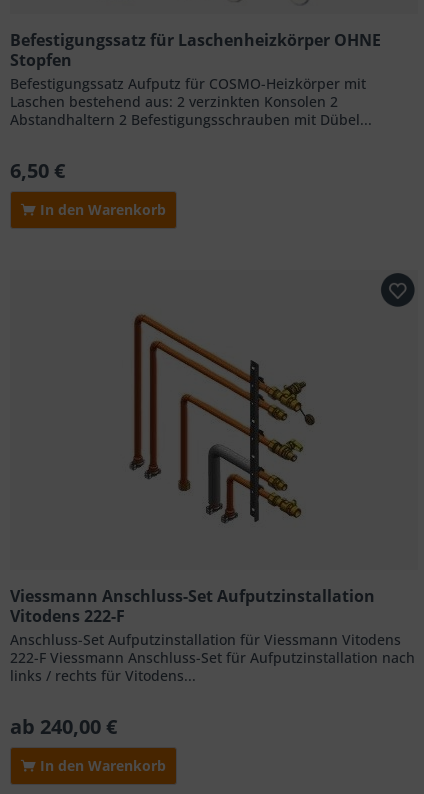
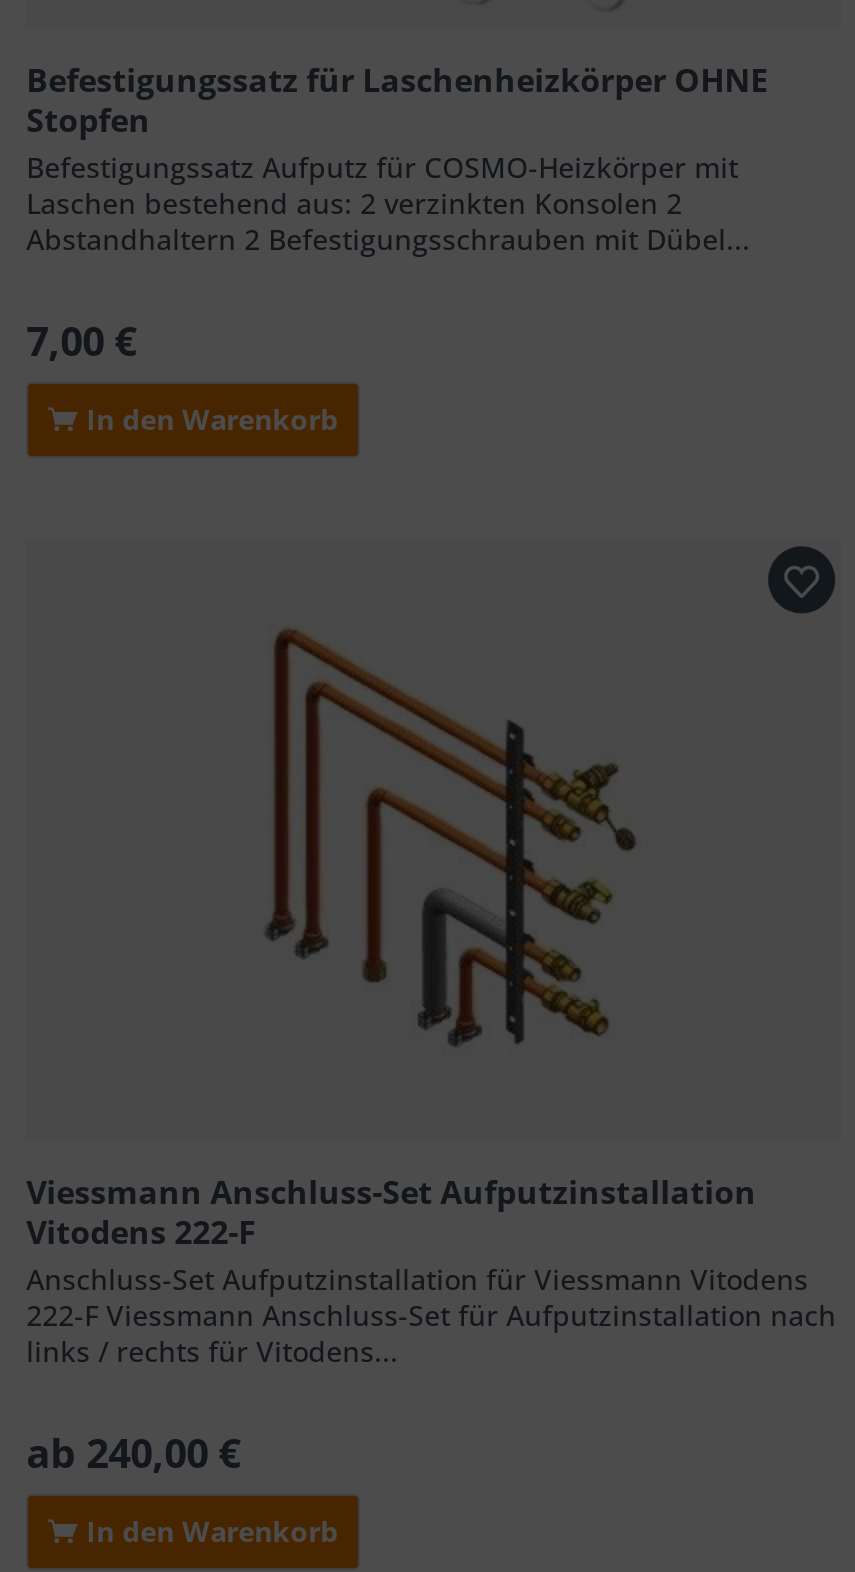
[10,156,65,183] 6,50 € -> [26,313,136,367] 7,00 €

